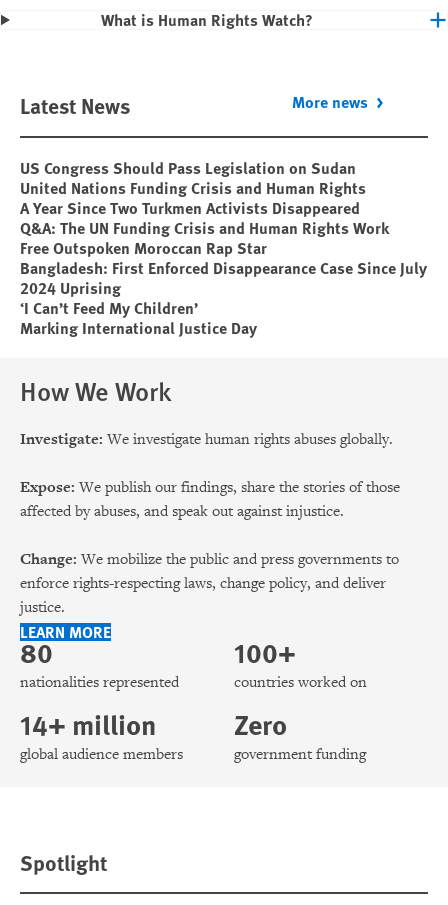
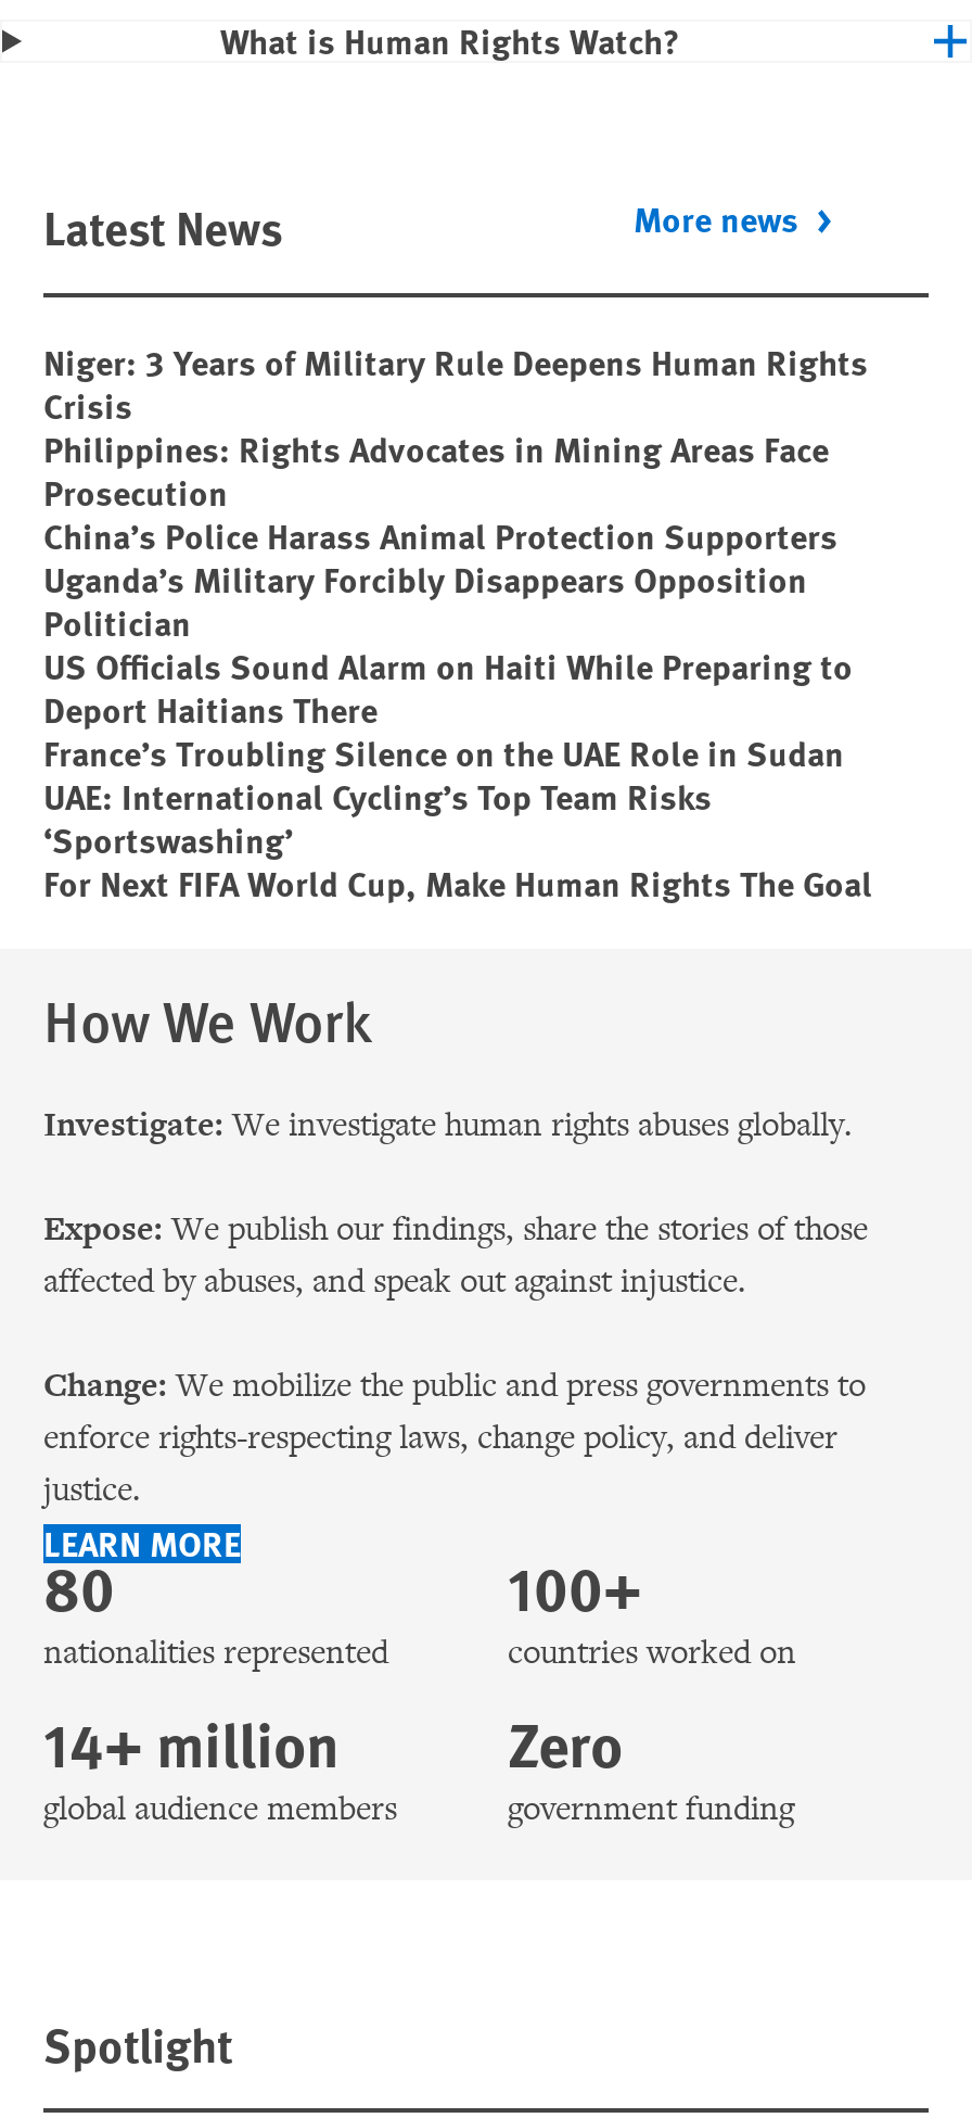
[20,155,427,338] US Congress Should Pass Legislation on Sudan | United Nations Funding Crisis and Human Rights | A Year Since Two Turkmen Activists Disappeared | Q&A: The UN Funding Crisis and Human Rights Work | Free Outspoken Moroccan Rap Star | Bangladesh: First Enforced Disappearance Case Since July | 2024 Uprising | ‘I Can’t Feed My Children’ | Marking International Justice Day -> [43,335,872,906] Niger: 3 Years of Military Rule Deepens Human Rights | Crisis | Philippines: Rights Advocates in Mining Areas Face | Prosecution | China’s Police Harass Animal Protection Supporters | Uganda’s Military Forcibly Disappears Opposition | Politician | US Officials Sound Alarm on Haiti While Preparing to | Deport Haitians There | France’s Troubling Silence on the UAE Role in Sudan | UAE: International Cycling’s Top Team Risks | ‘Sportswashing’ | For Next FIFA World Cup, Make Human Rights The Goal

